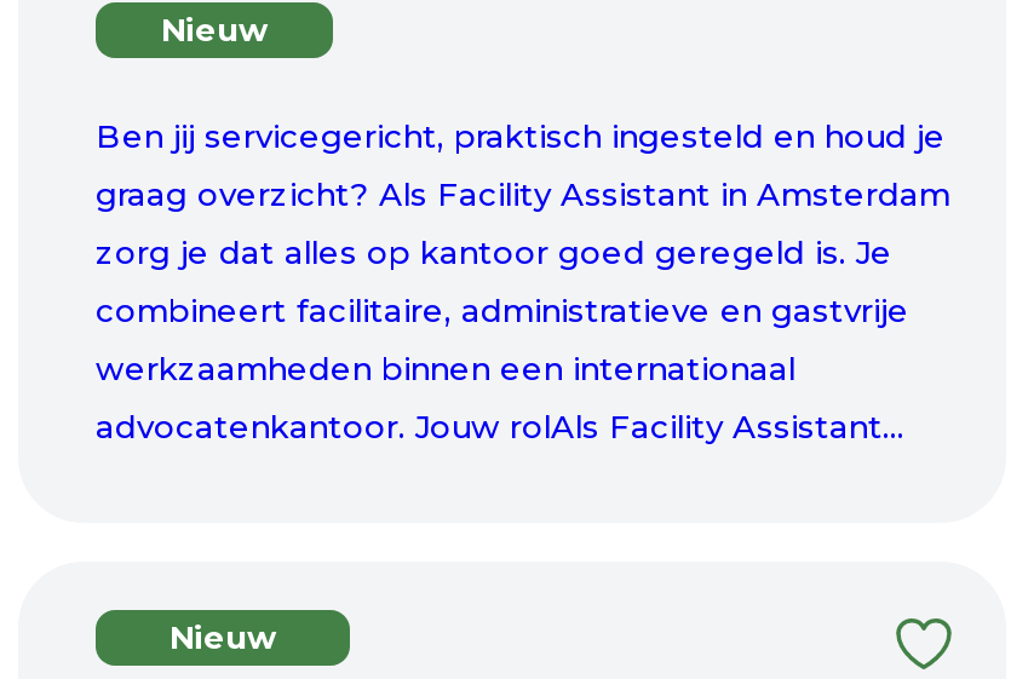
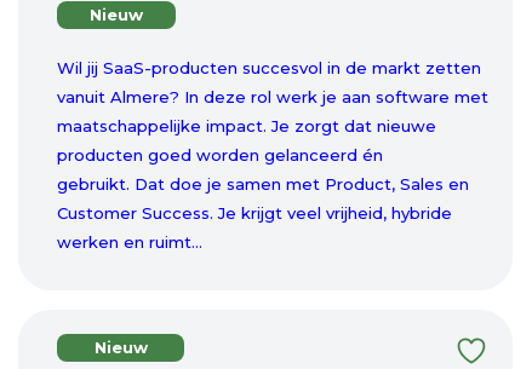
[96,116,950,445] Ben jij servicegericht, praktisch ingesteld en houd je | graag overzicht? Als Facility Assistant in Amsterdam | zorg je dat alles op kantoor goed geregeld is. Je | combineert facilitaire, administratieve en gastvrije | werkzaamheden binnen een internationaal | advocatenkantoor. Jouw rolAls Facility Assistant... -> [57,58,488,252] Wil jij SaaS-producten succesvol in de markt zetten | vanuit Almere? In deze rol werk je aan software met | maatschappelijke impact. Je zorgt dat nieuwe | producten goed worden gelanceerd én | gebruikt. Dat doe je samen met Product, Sales en | Customer Success. Je krijgt veel vrijheid, hybride | werken en ruimt...

